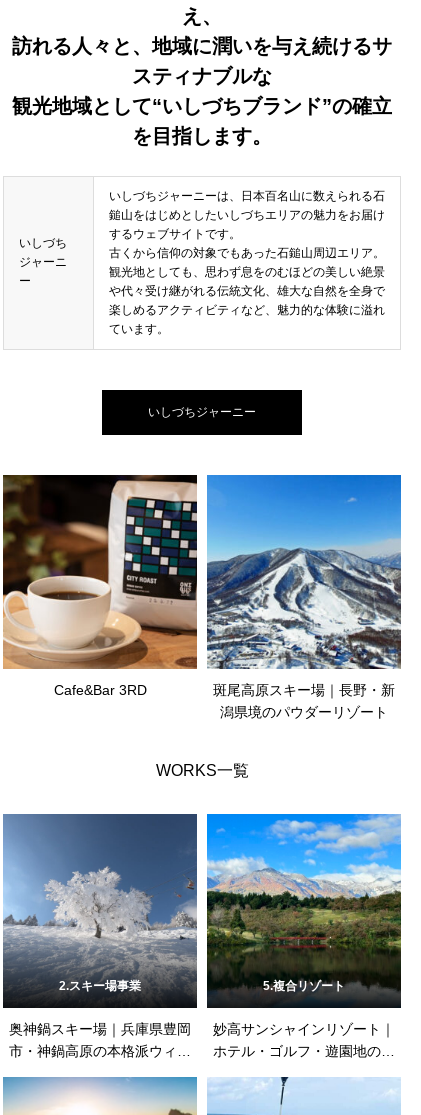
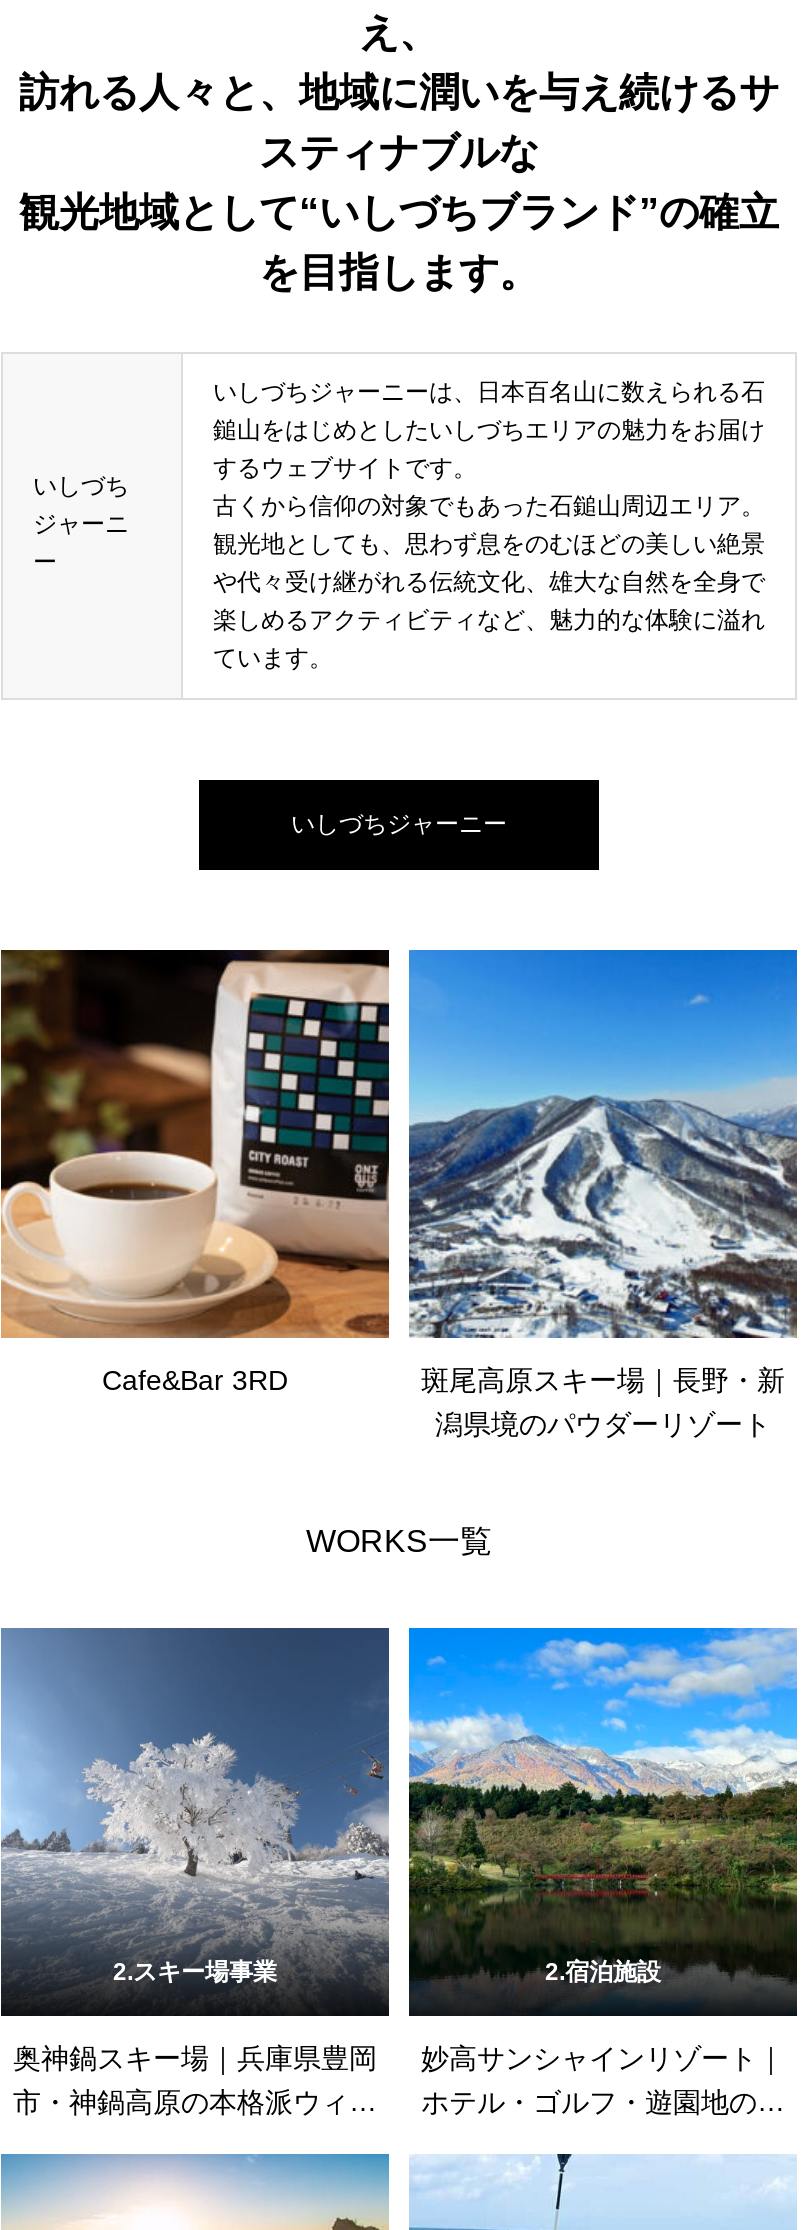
[263,979,345,993] 5.複合リゾート -> [545,1957,661,1985] 2.宿泊施設

